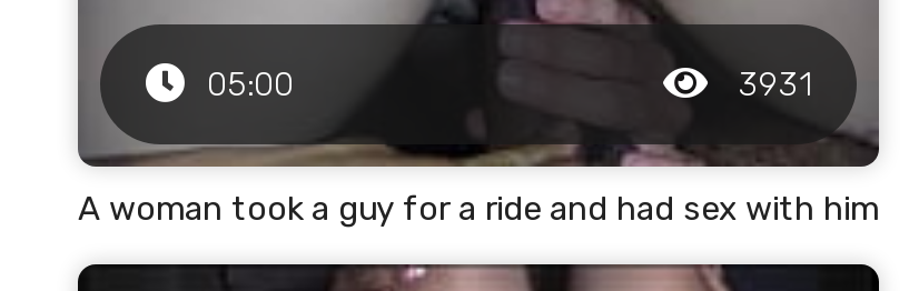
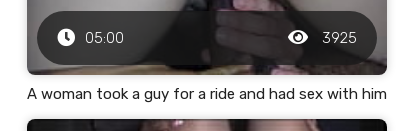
[730,64,812,104] 3931 -> [318,29,357,47] 3925

